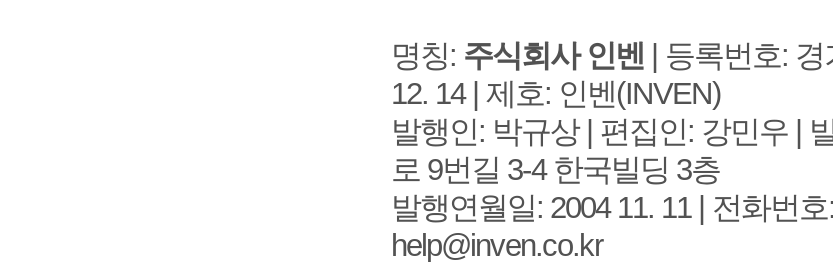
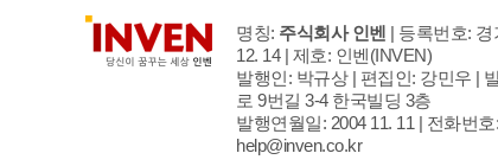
none -> [84,14,213,68] [image]

